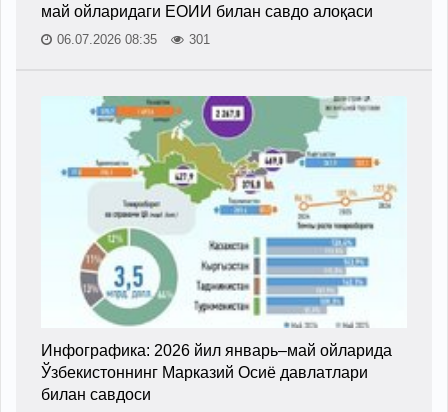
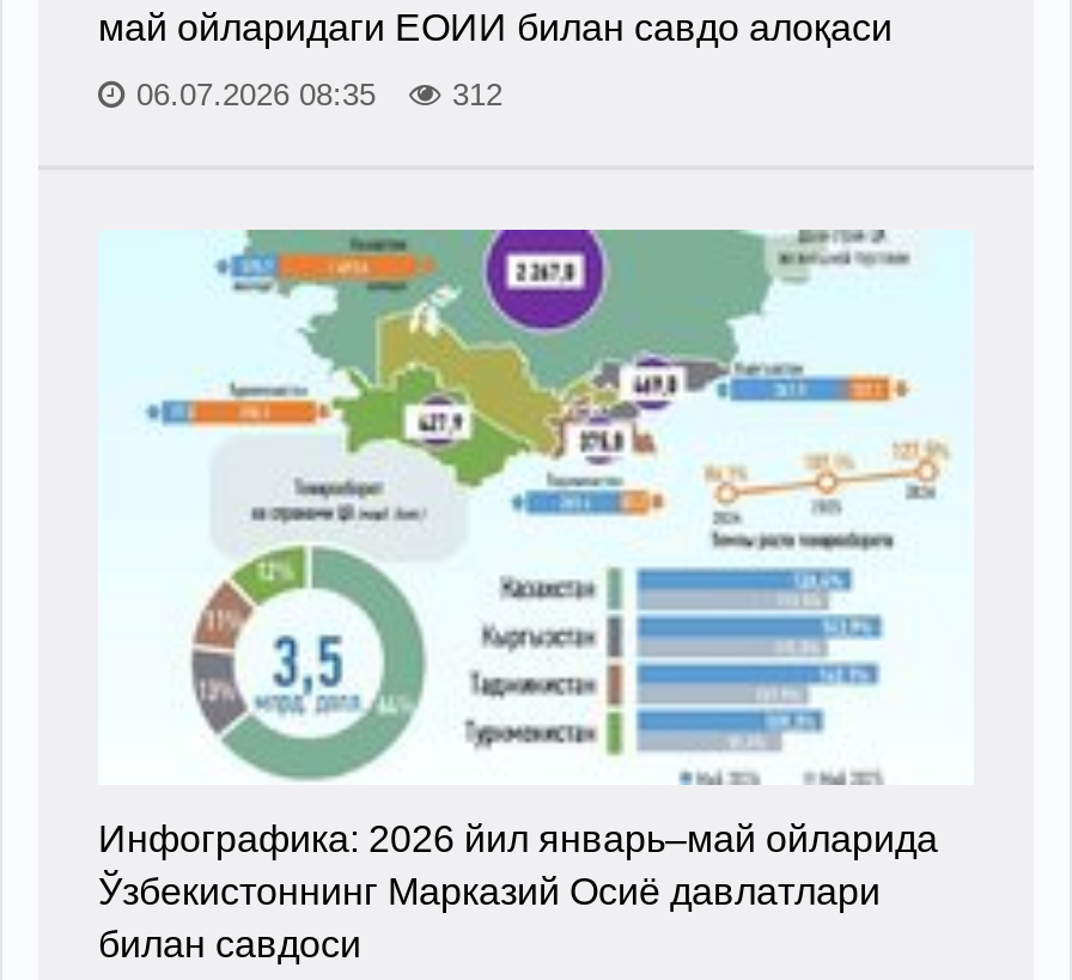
[57,32,210,47] 06.07.2026 08:35 301 -> [136,77,502,112] 06.07.2026 08:35 312

